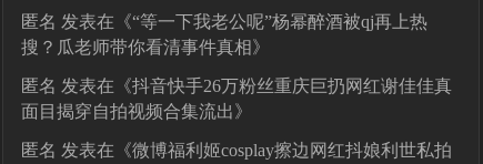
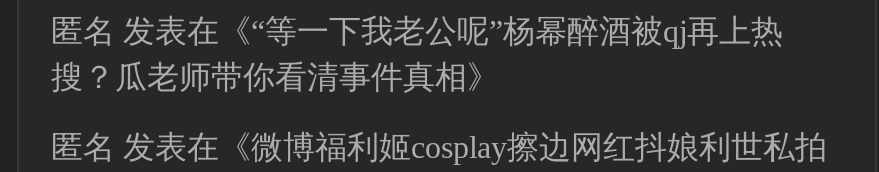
[21,76,452,121] 匿名发表在《抖音快手26万粉丝重庆巨扔网红谢佳佳真 | 面目揭穿自拍视频合集流出》 -> none

